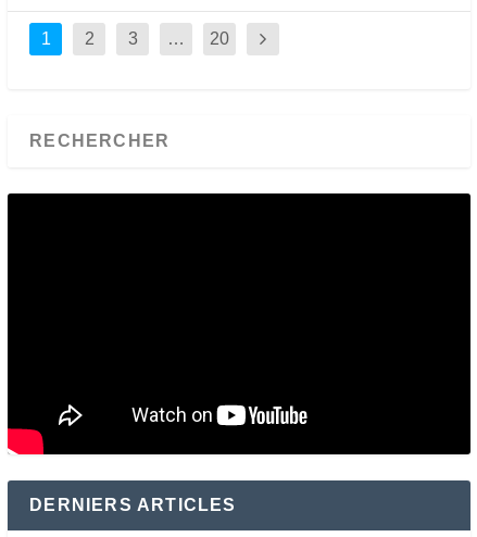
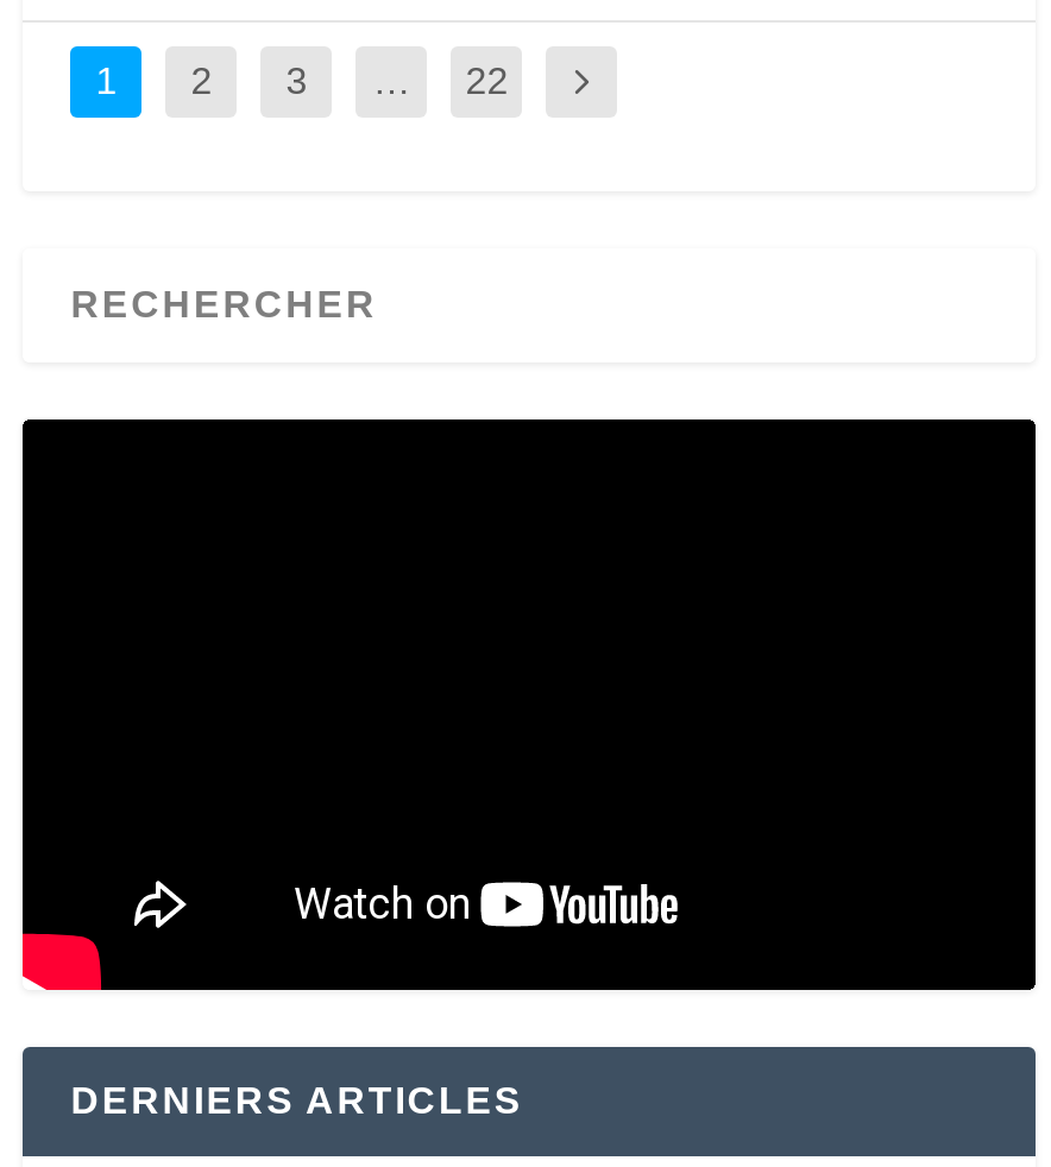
[210,30,229,48] 20 -> [465,61,508,101] 22

